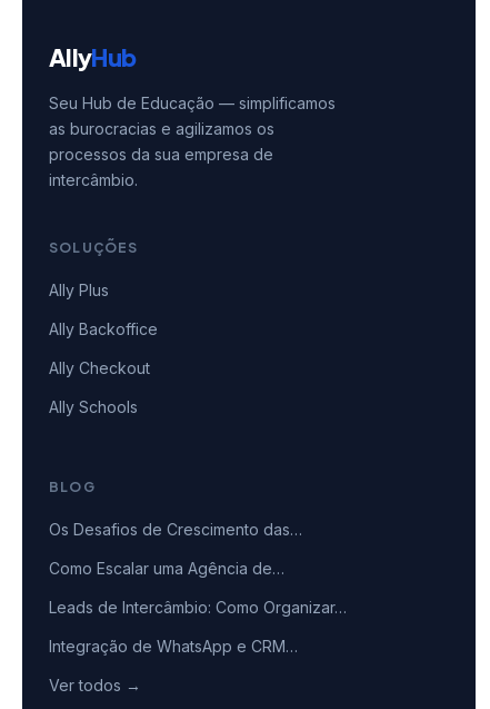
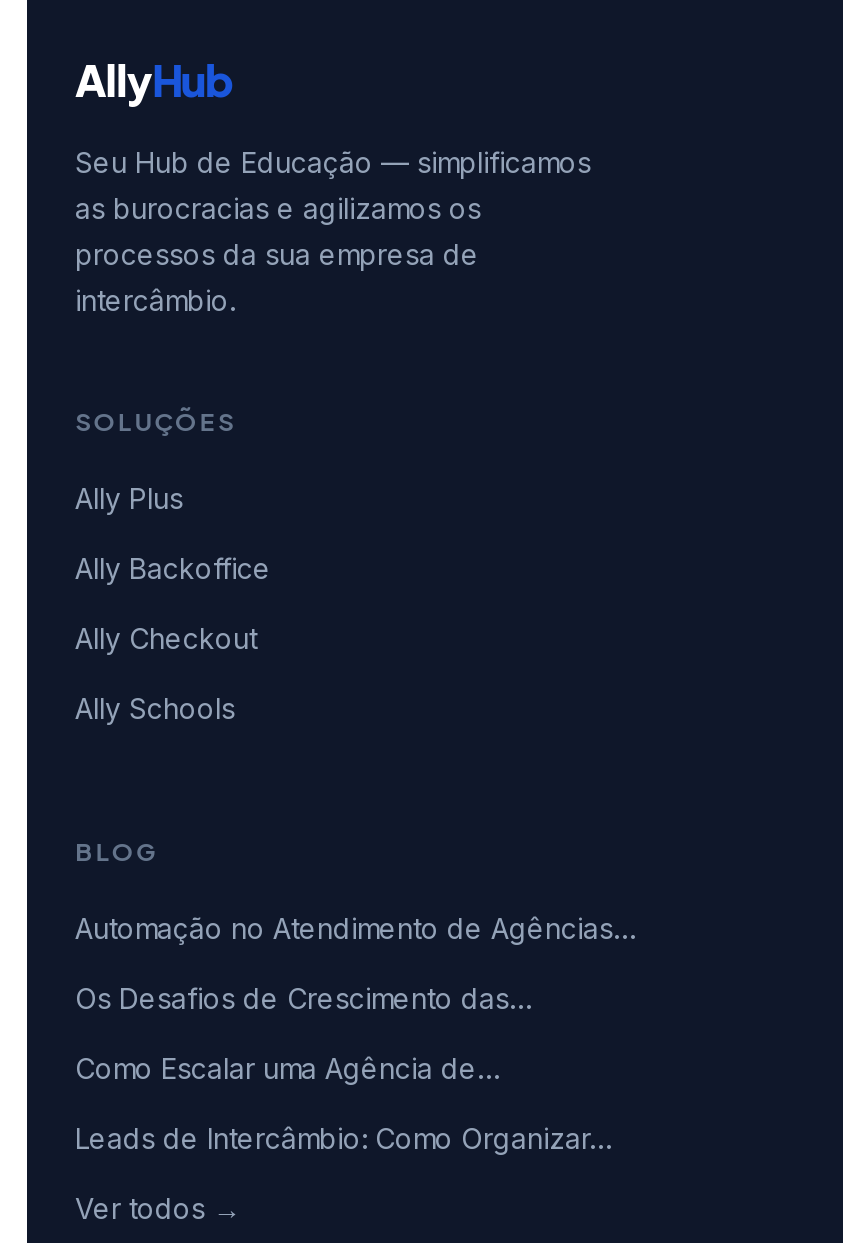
none -> [75,911,635,945] Automação no Atendimento de Agências…
moved [49,520,347,617] -> [75,981,611,1155]: Os Desafios de Crescimento das… | Como Escalar uma Agência de… | Leads de Intercâmbio: Como Organizar…
[49,637,298,656] Integração de WhatsApp e CRM… -> none

